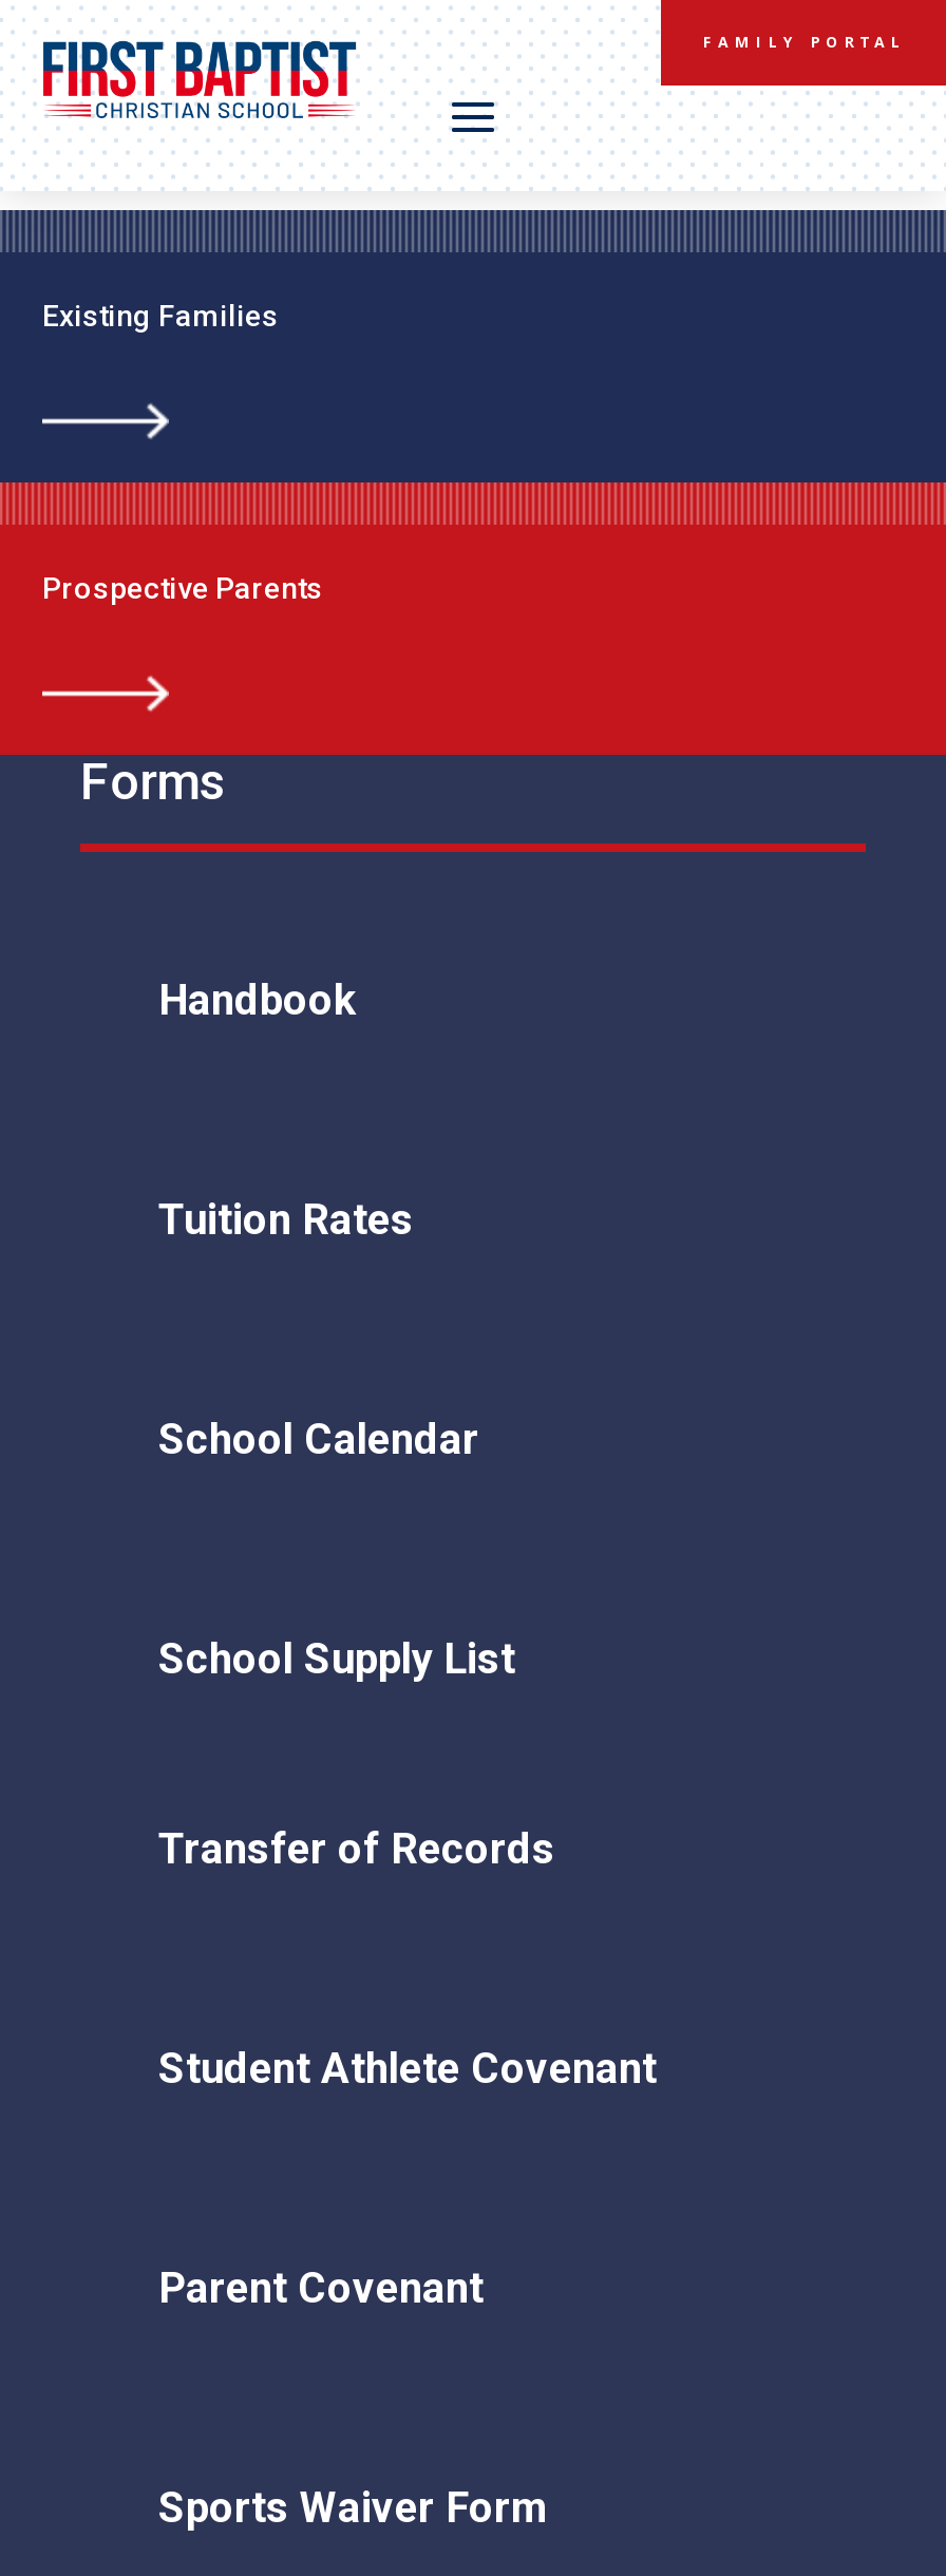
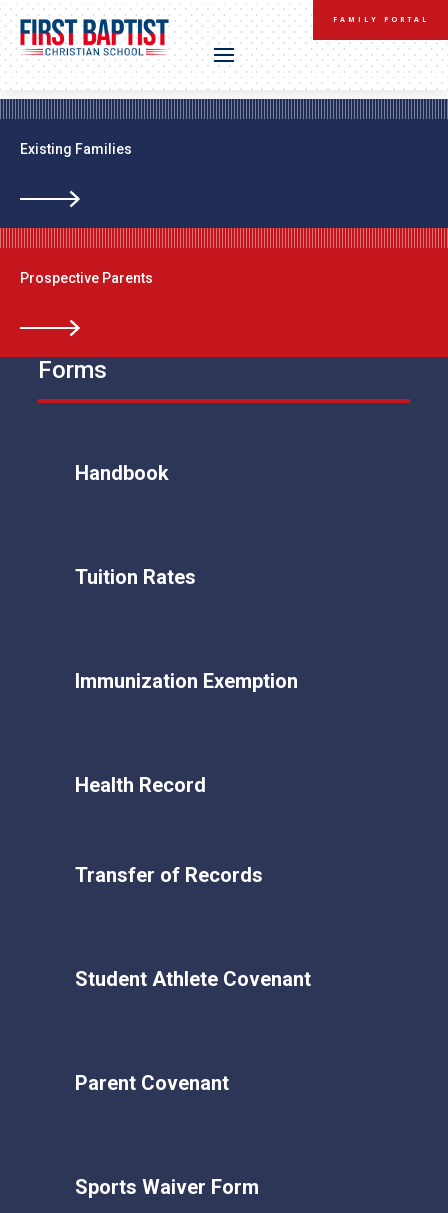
[158,1414,479,1465] School Calendar -> [75,669,298,693] Immunization Exemption
[158,1634,515,1685] School Supply List -> [75,773,206,797] Health Record

